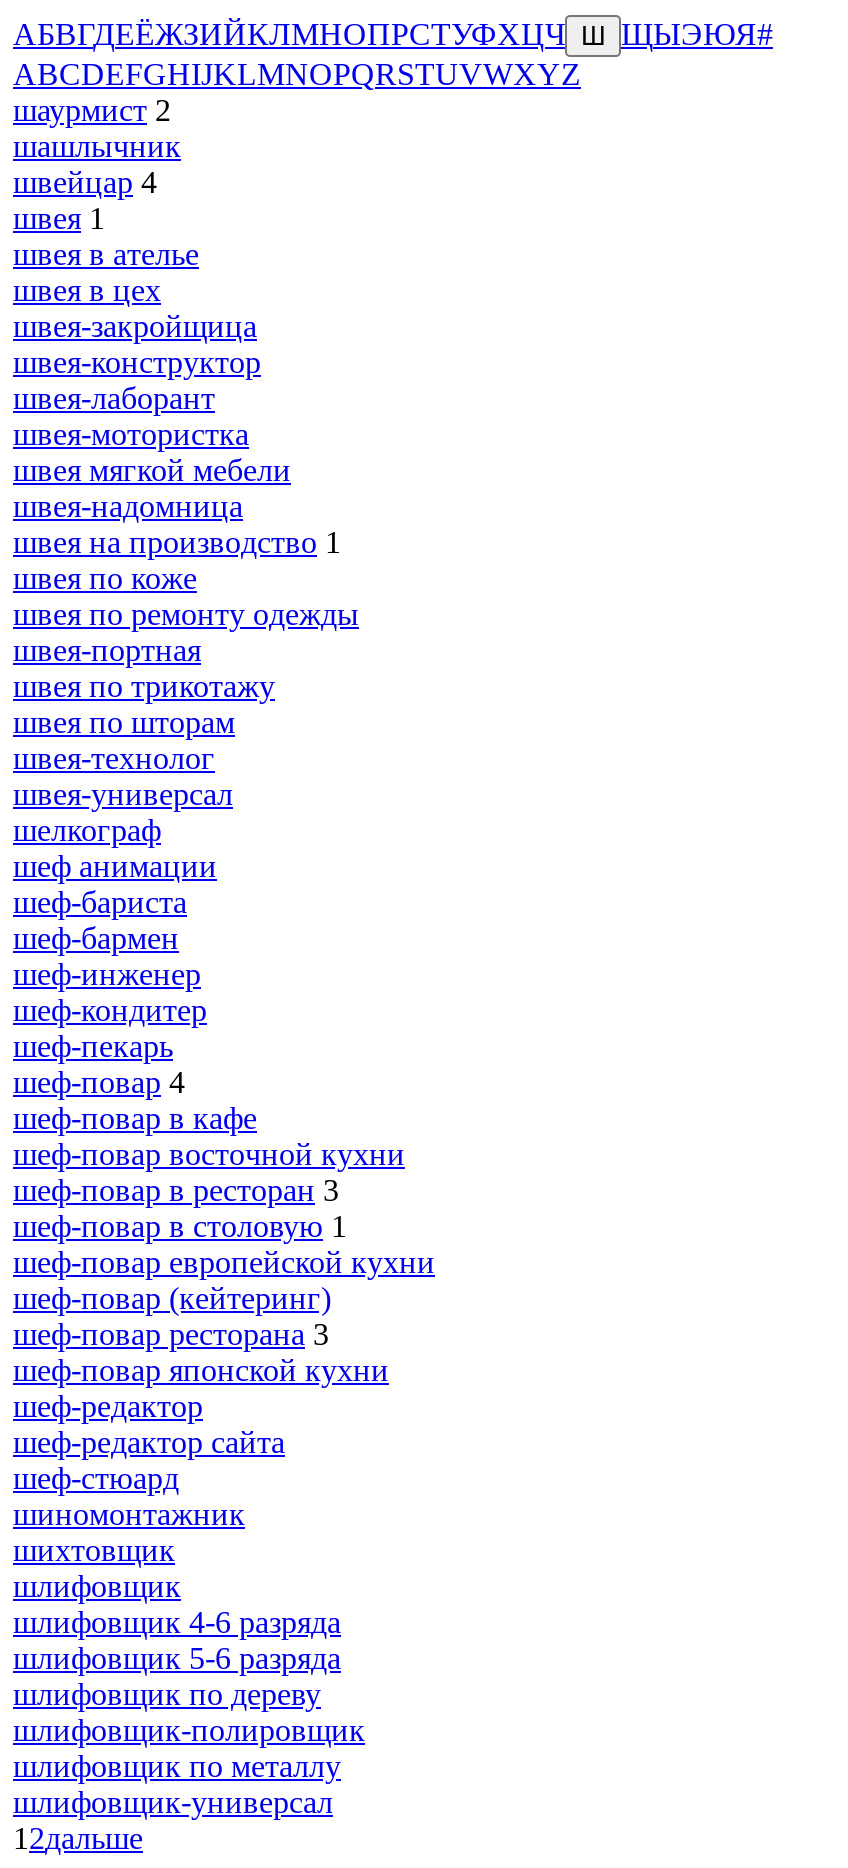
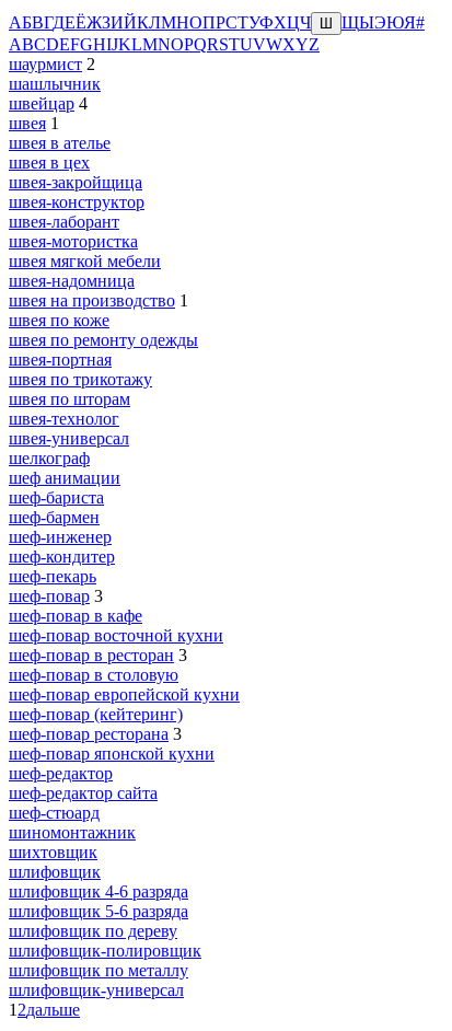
[13,1065,185,1099] шеф-повар 4 -> [9,587,103,605] шеф-повар 3
[13,1209,347,1243] шеф-повар в столовую 1 -> [9,665,178,684] шеф-повар в столовую

